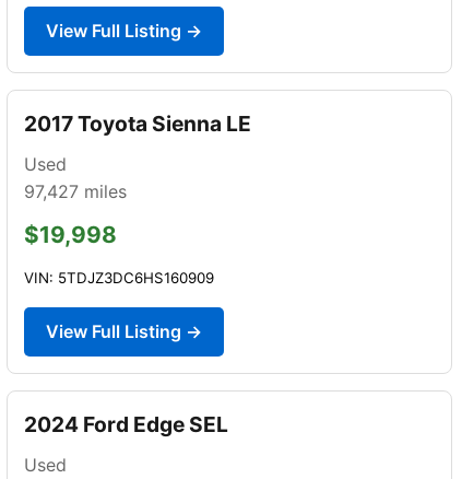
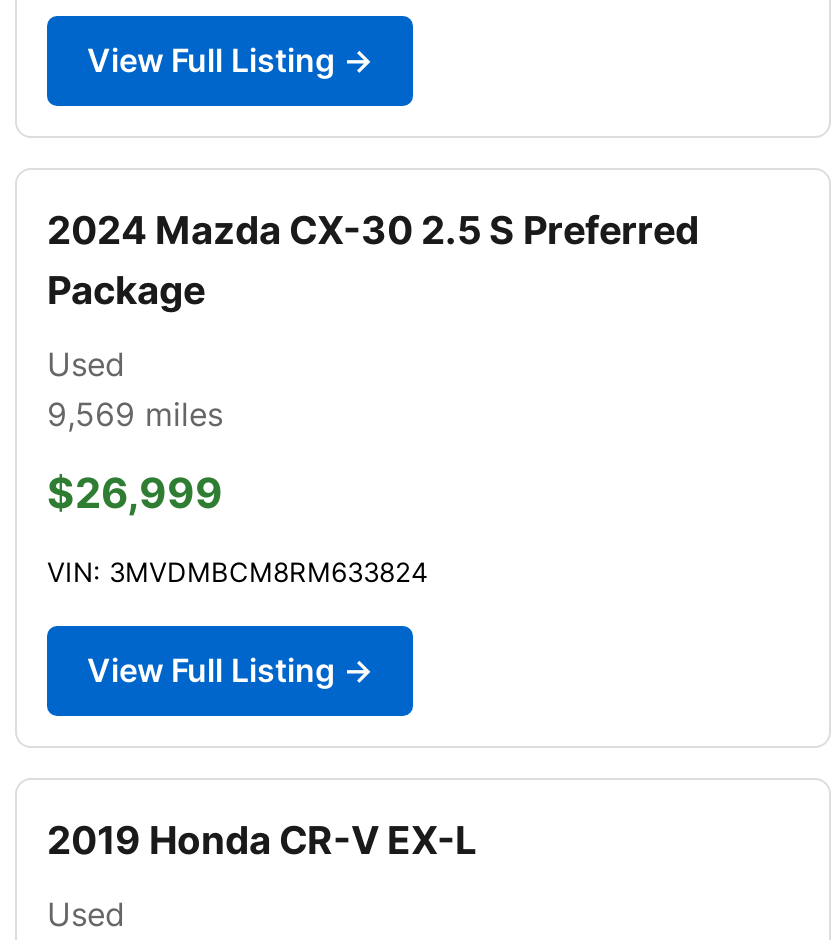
[24,110,251,137] 2017 Toyota Sienna LE -> [47,206,699,314] 2024 Mazda CX-30 2.5 S Preferred | Package
[24,180,127,202] 97,427 miles -> [47,394,223,434] 9,569 miles
[24,221,117,248] $19,998 -> [47,468,223,518] $26,999
[24,269,214,286] VIN: 5TDJZ3DC6HS160909 -> [47,556,429,588] VIN: 3MVDMBCM8RM633824
[24,411,228,437] 2024 Ford Edge SEL -> [47,816,477,864] 2019 Honda CR-V EX-L

